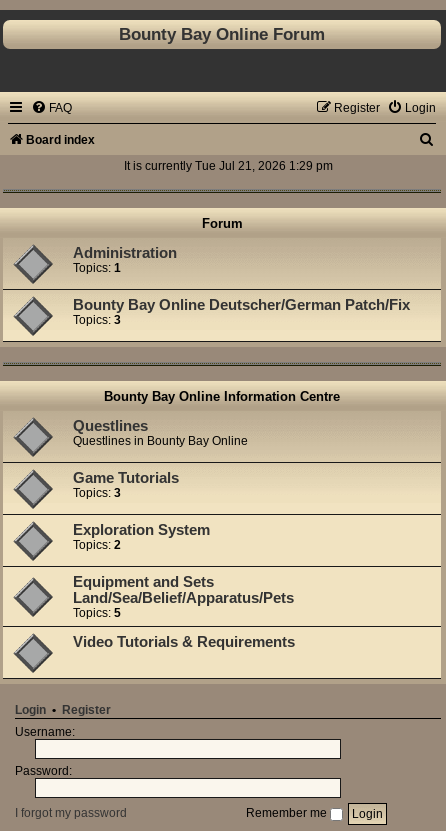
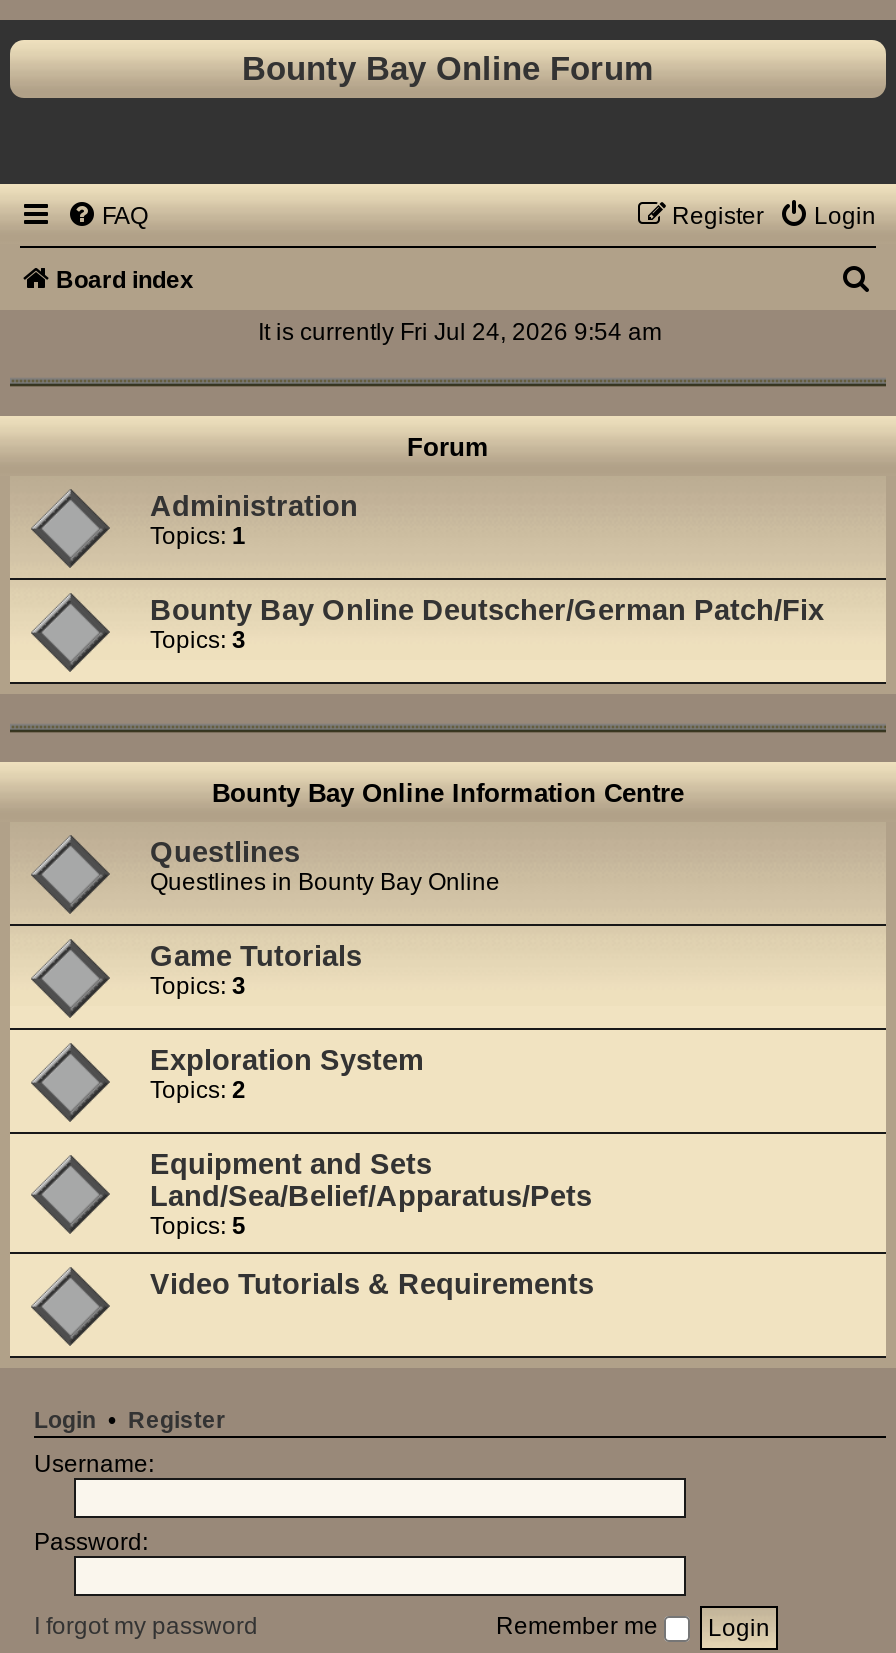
[123,159,332,173] It is currently Tue Jul 21, 2026 1:29 pm -> [258,318,662,346] It is currently Fri Jul 24, 2026 9:54 am

